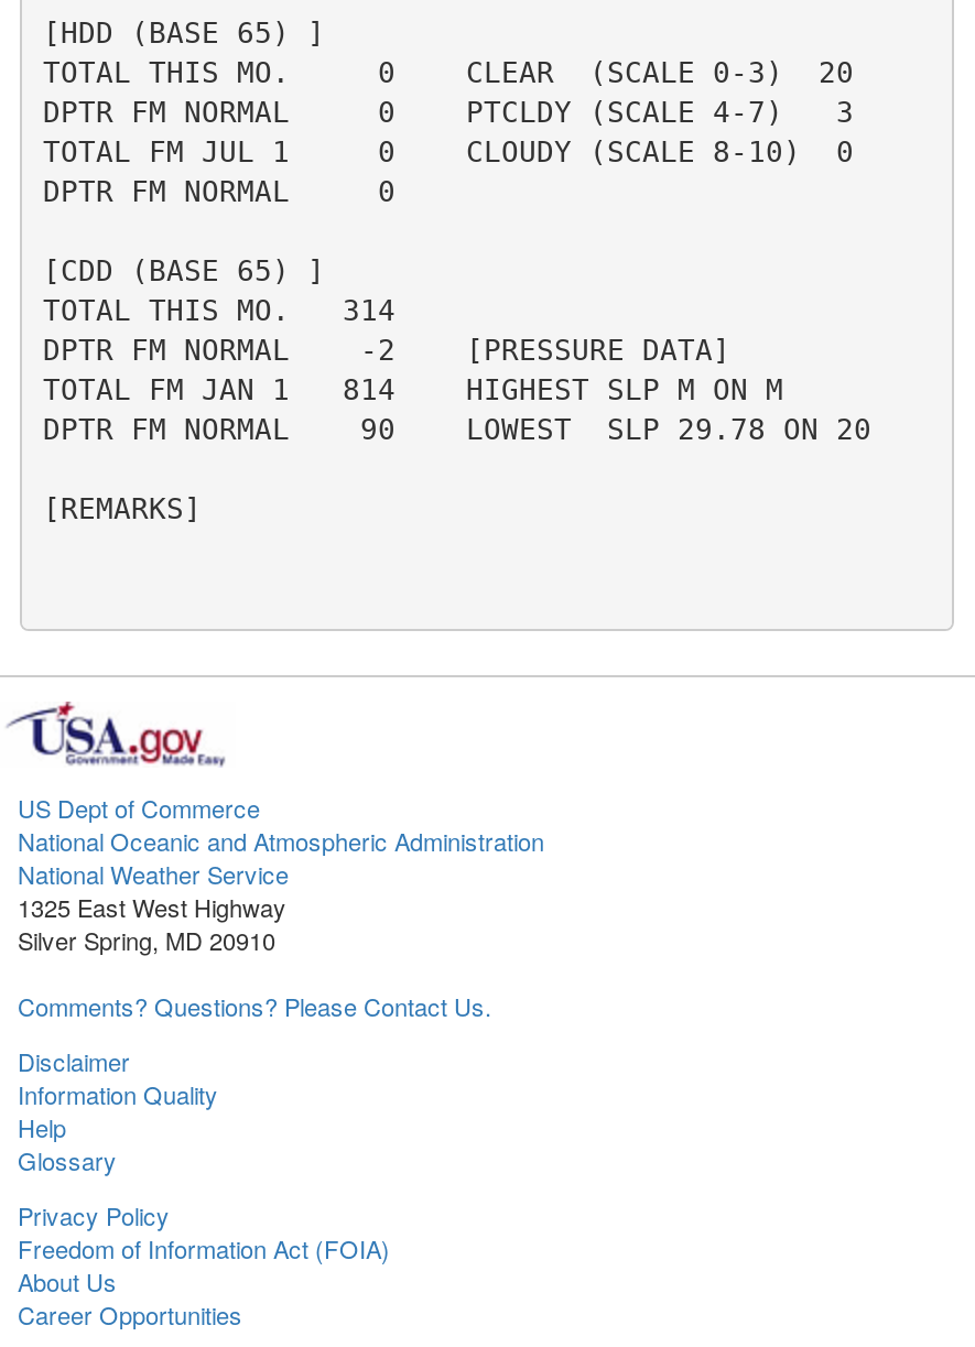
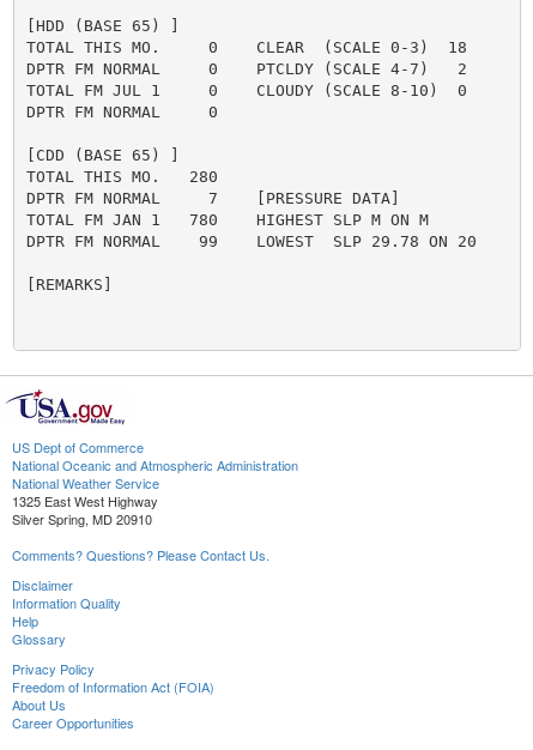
[43,56,854,89] TOTAL THIS MO. 0 CLEAR (SCALE 0-3) 20 -> [26,38,467,56] TOTAL THIS MO. 0 CLEAR (SCALE 0-3) 18
[43,95,854,128] DPTR FM NORMAL 0 PTCLDY (SCALE 4-7) 3 -> [26,60,467,78] DPTR FM NORMAL 0 PTCLDY (SCALE 4-7) 2
[43,294,396,327] TOTAL THIS MO. 314 -> [26,167,217,185] TOTAL THIS MO. 280
[43,333,730,366] DPTR FM NORMAL -2 [PRESSURE DATA] -> [26,189,399,207] DPTR FM NORMAL 7 [PRESSURE DATA]
[43,373,783,406] TOTAL FM JAN 1 814 HIGHEST SLP M ON M -> [26,211,428,229] TOTAL FM JAN 1 780 HIGHEST SLP M ON M
[43,413,871,446] DPTR FM NORMAL 90 LOWEST SLP 29.78 ON 20 -> [26,232,476,250] DPTR FM NORMAL 99 LOWEST SLP 29.78 ON 20

